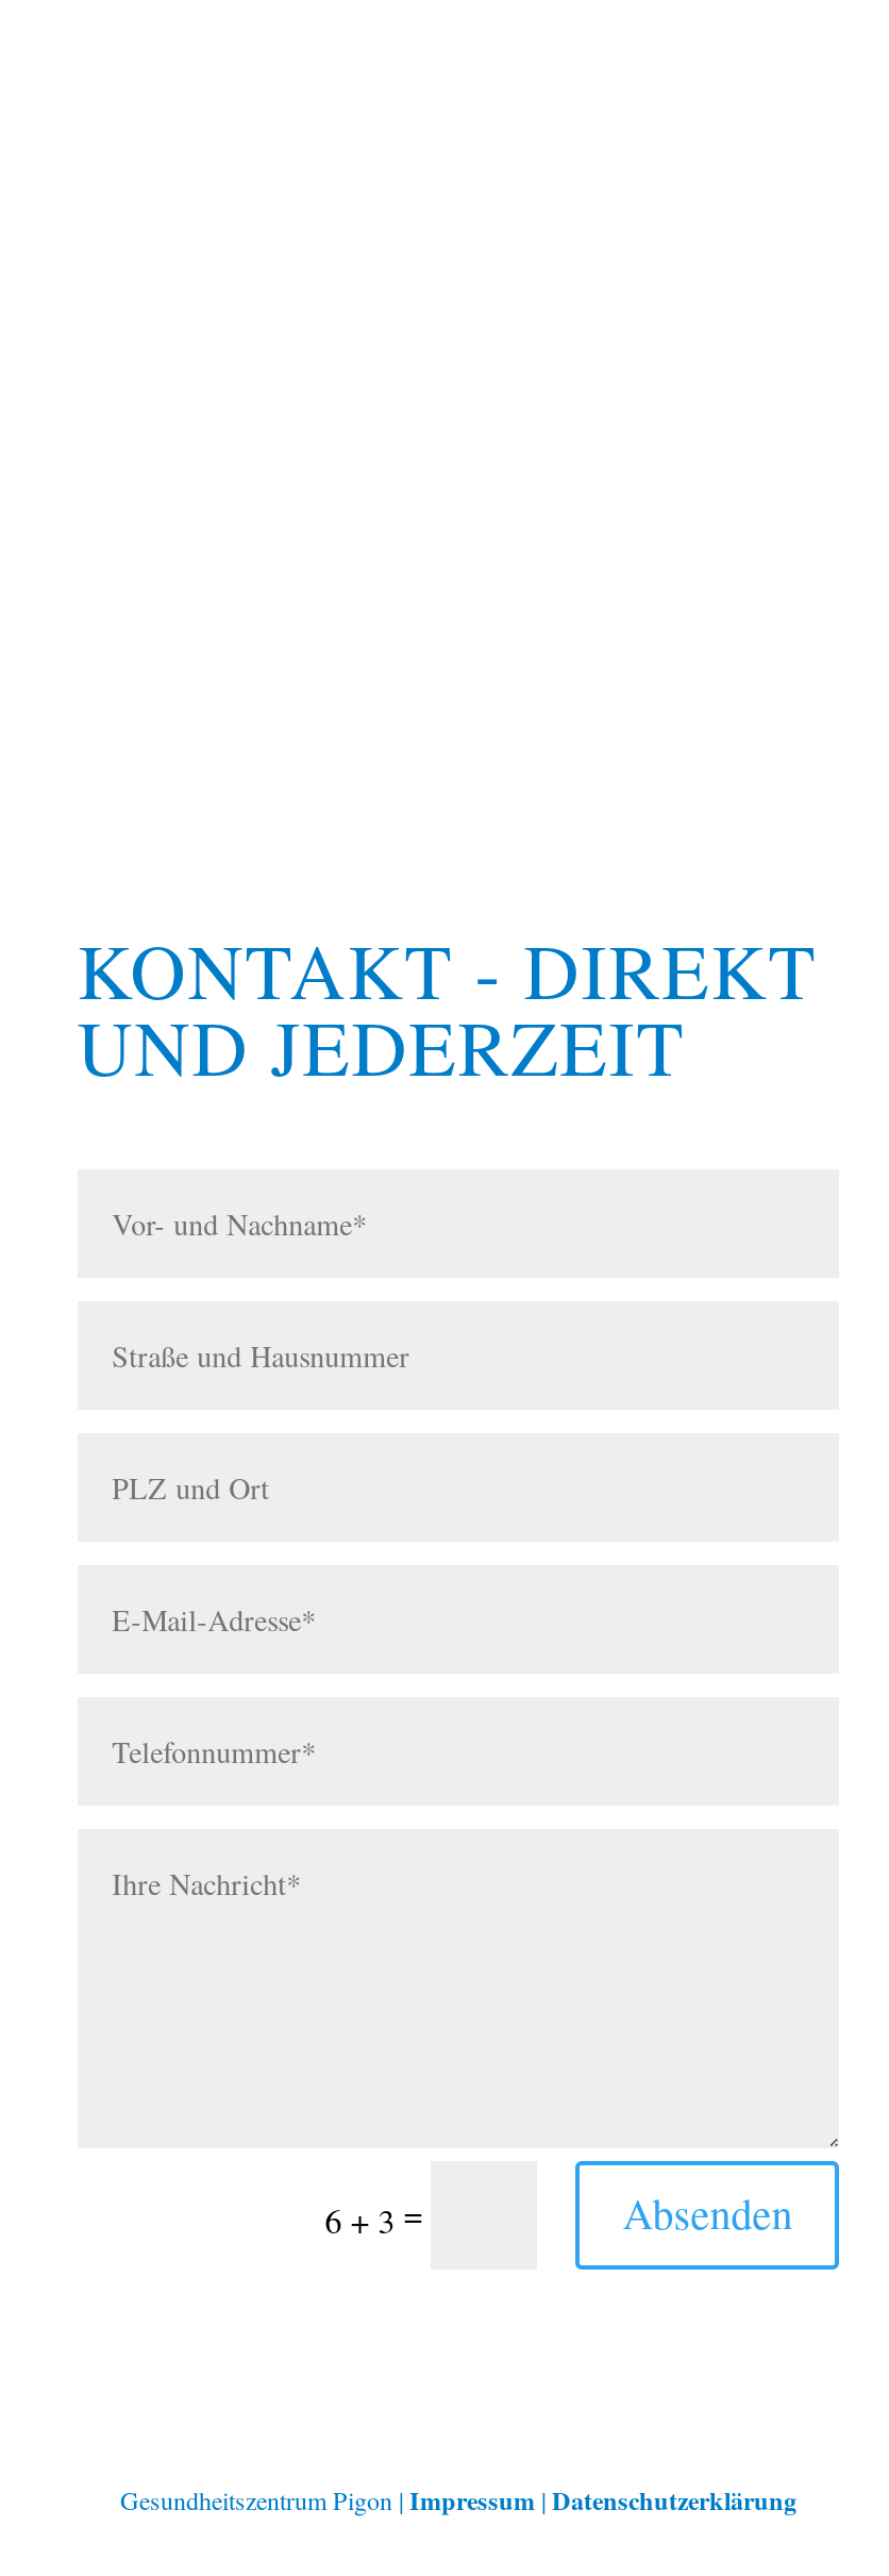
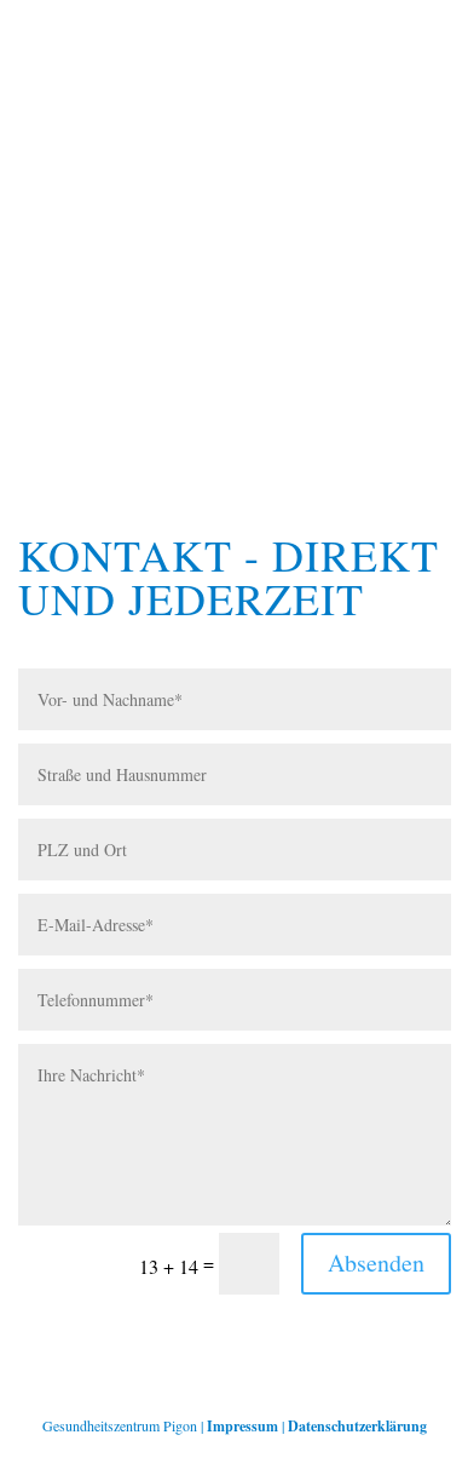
[325,2190,431,2241] 6 + 3 = -> [139,1250,219,1279] 13 + 14 =

